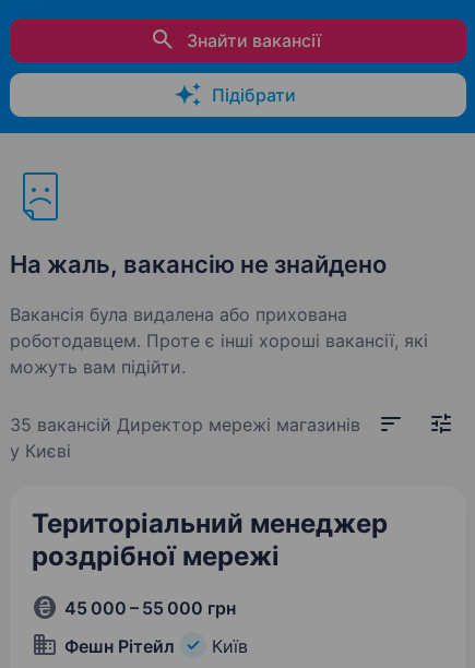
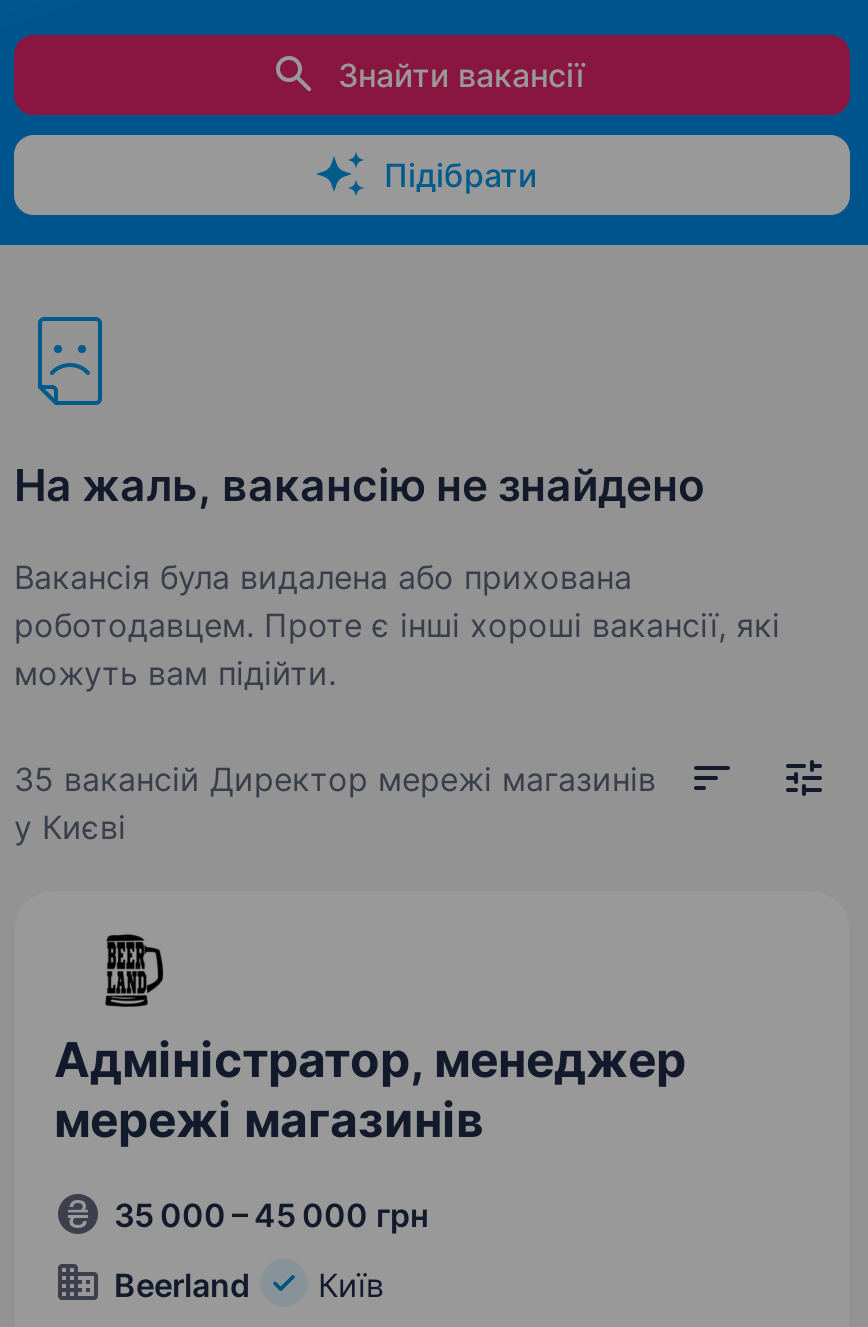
[32,508,388,572] Територіальний менеджер | роздрібної мережі -> [54,1031,686,1149] Адміністратор, менеджер | мережі магазинів
[64,597,236,619] 45 000 – 55 000 грн -> [114,1195,428,1235] 35 000 – 45 000 грн
[64,635,175,657] Фешн Рітейл -> [114,1265,250,1305] Beerland

